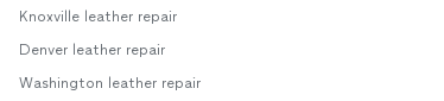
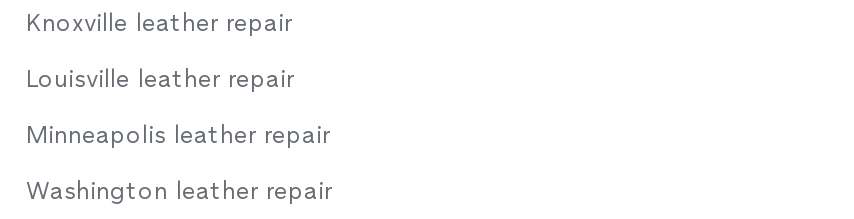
[19,42,165,58] Denver leather repair -> [26,65,330,149] Louisville leather repair | Minneapolis leather repair

